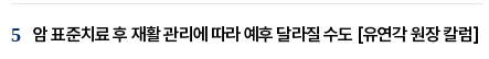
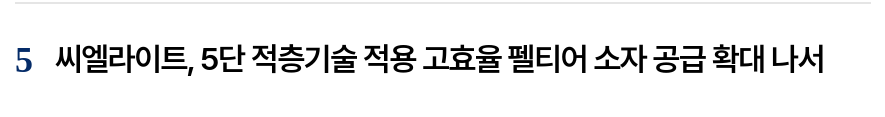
[33,24,479,45] 암 표준치료 후 재활 관리에 따라 예후 달라질 수도 [유연각 원장 칼럼] -> [55,40,824,78] 씨엘라이트, 5단 적층기술 적용 고효율 펠티어 소자 공급 확대 나서

